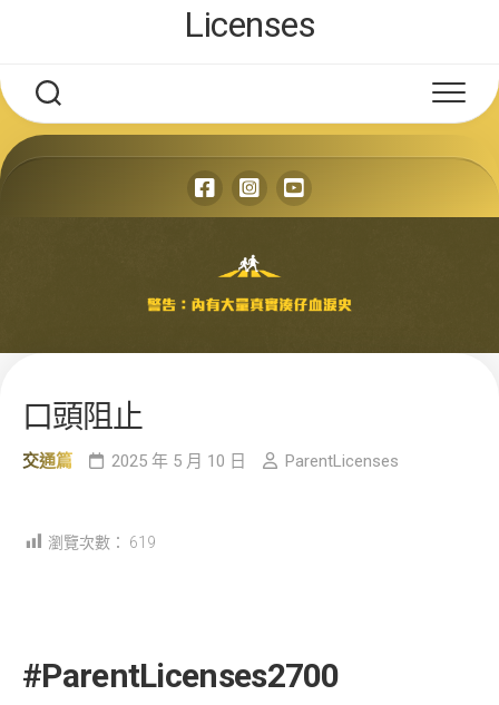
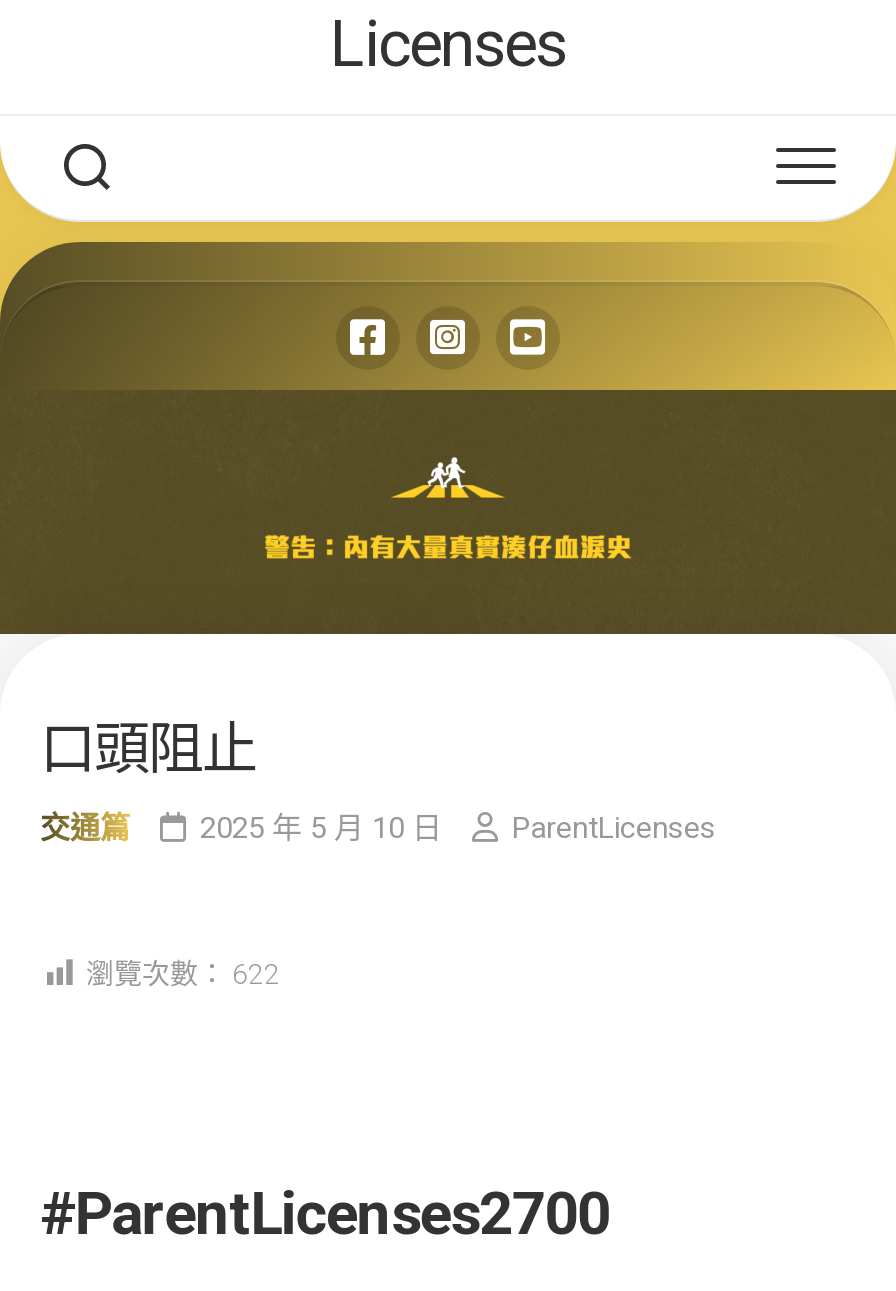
[48,534,156,551] 瀏覽次數： 619 -> [86,958,280,990] 瀏覽次數： 622

